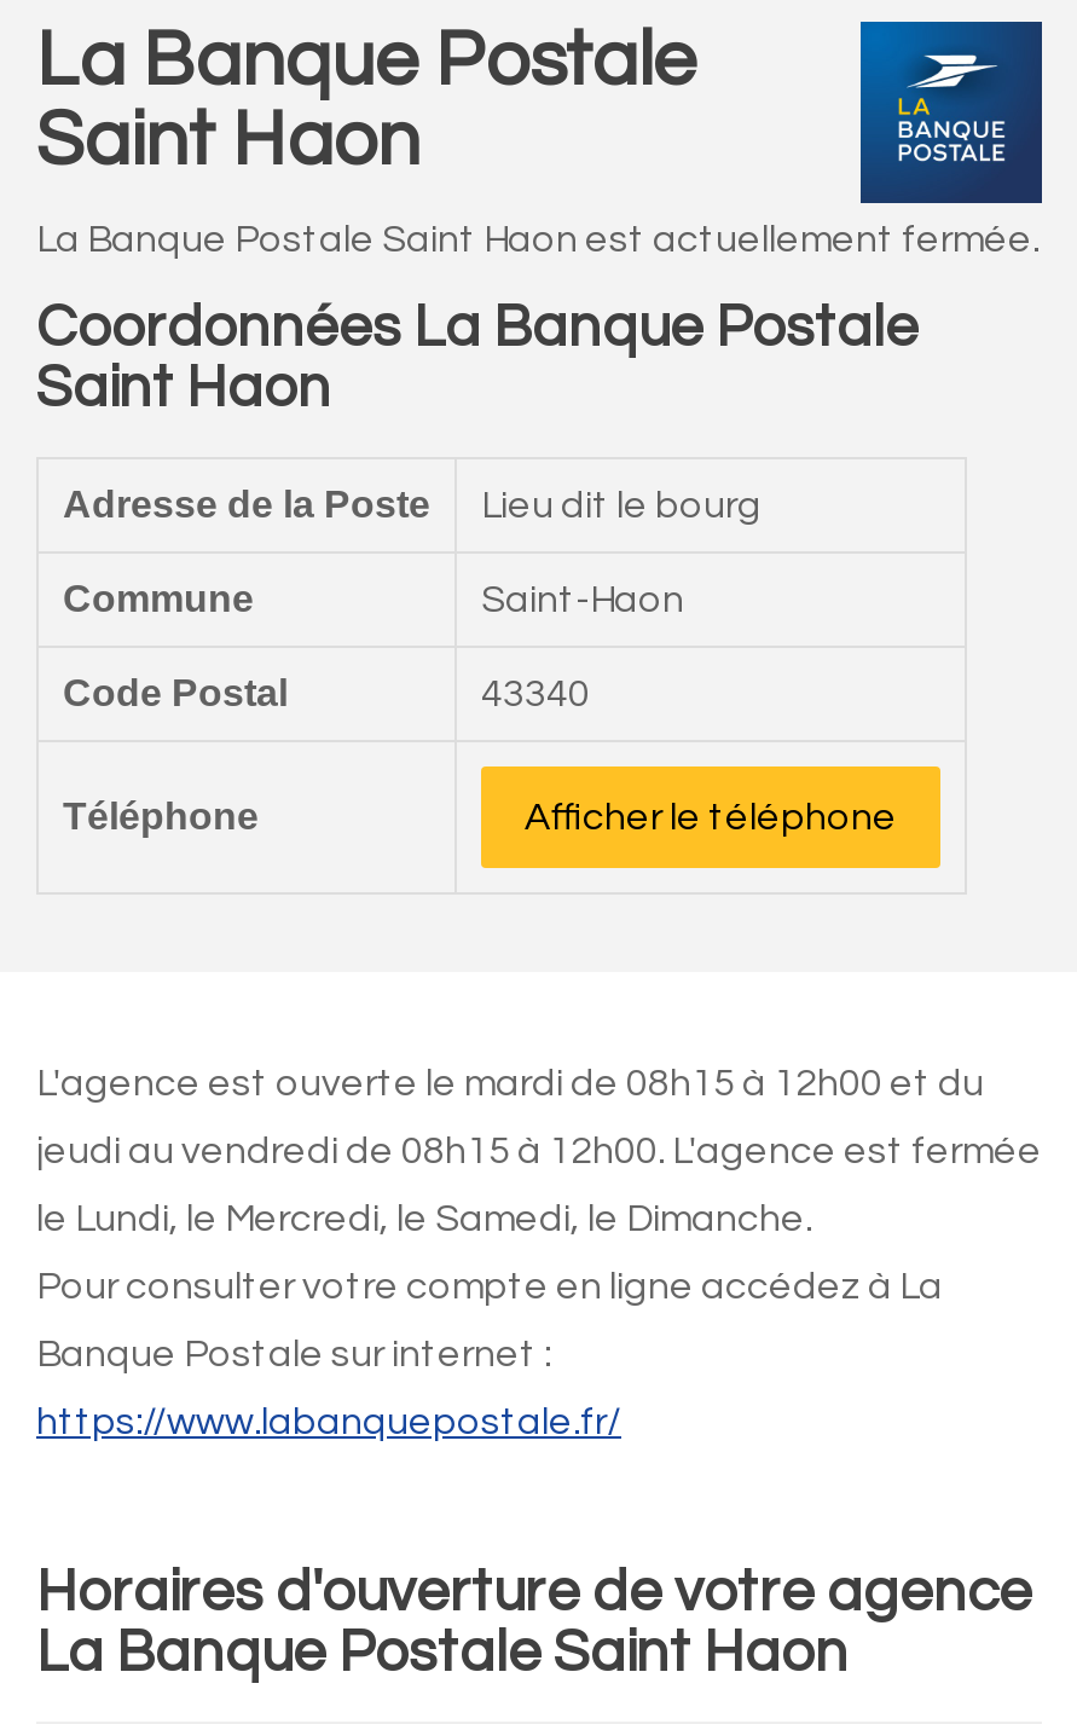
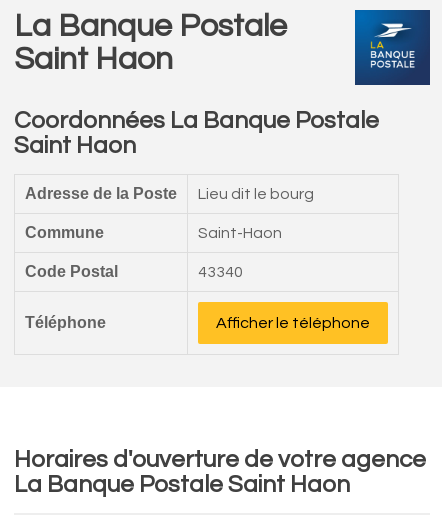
[36,220,1040,259] La Banque Postale Saint Haon est actuellement fermée. -> none
[36,1064,1042,1441] L'agence est ouverte le mardi de 08h15 à 12h00 et du | jeudi au vendredi de 08h15 à 12h00. L'agence est fermée | le Lundi, le Mercredi, le Samedi, le Dimanche. | Pour consulter votre compte en ligne accédez à La | Banque Postale sur internet : | https://www.labanquepostale.fr/ -> none

